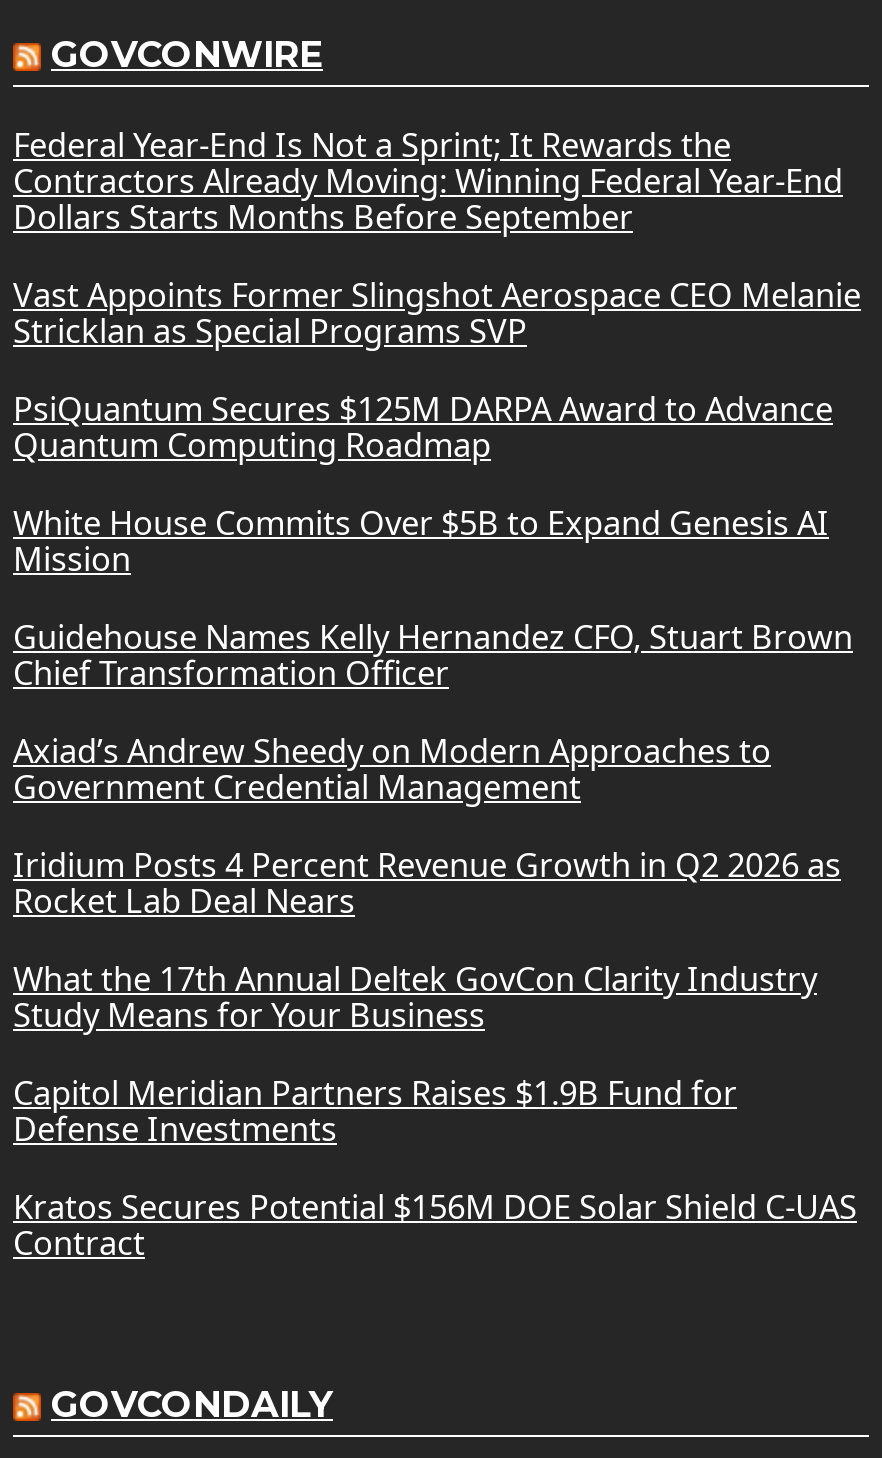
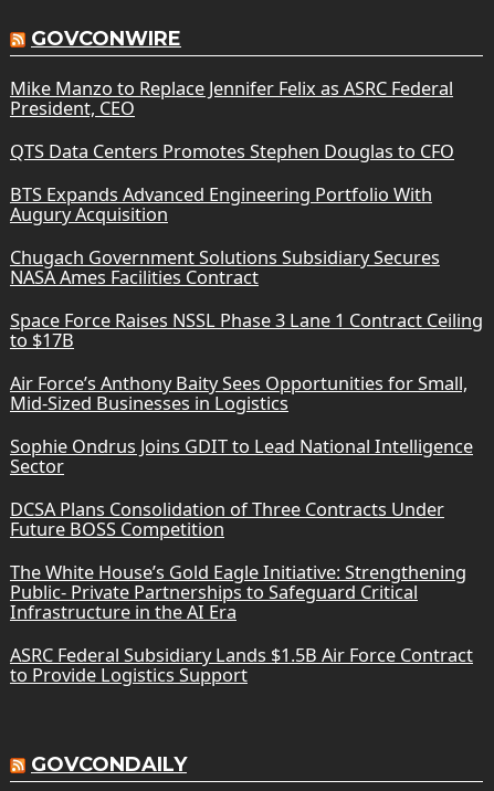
[13,123,843,239] Federal Year-End Is Not a Sprint; It Rewards the | Contractors Already Moving: Winning Federal Year-End | Dollars Starts Months Before September -> [10,76,453,120] Mike Manzo to Replace Jennifer Felix as ASRC Federal | President, CEO
[13,273,861,353] Vast Appoints Former Slingshot Aerospace CEO Melanie | Stricklan as Special Programs SVP -> [10,139,454,163] QTS Data Centers Promotes Stephen Douglas to CFO
[13,387,833,467] PsiQuantum Secures $125M DARPA Award to Advance | Quantum Computing Roadmap -> [10,182,432,226] BTS Expands Advanced Engineering Portfolio With | Augury Acquisition
[13,501,829,581] White House Commits Over $5B to Expand Genesis AI | Mission -> [10,245,440,289] Chugach Government Solutions Subsidiary Secures | NASA Ames Facilities Contract
[13,615,853,695] Guidehouse Names Kelly Hernandez CFO, Stuart Brown | Chief Transformation Officer -> [10,308,483,352] Space Force Raises NSSL Phase 3 Lane 1 Contract Ceiling | to $17B
[13,729,771,809] Axiad’s Andrew Sheedy on Modern Approaches to | Government Credential Management -> [10,371,467,415] Air Force’s Anthony Baity Sees Opportunities for Small, | Mid-Sized Businesses in Logistics
[13,843,841,923] Iridium Posts 4 Percent Revenue Growth in Q2 2026 as | Rocket Lab Deal Nears -> [10,434,473,478] Sophie Ondrus Joins GDIT to Lead National Intelligence | Sector
[13,957,817,1037] What the 17th Annual Deltek GovCon Clarity Industry | Study Means for Your Business -> [10,497,444,541] DCSA Plans Consolidation of Three Contracts Under | Future BOSS Competition
[13,1071,737,1151] Capitol Meridian Partners Raises $1.9B Fund for | Defense Investments -> [10,560,466,624] The White House’s Gold Eagle Initiative: Strengthening | Public- Private Partnerships to Safeguard Critical | Infrastructure in the AI Era
[13,1185,857,1265] Kratos Secures Potential $156M DOE Solar Shield C-UAS | Contract -> [10,643,473,687] ASRC Federal Subsidiary Lands $1.5B Air Force Contract | to Provide Logistics Support

